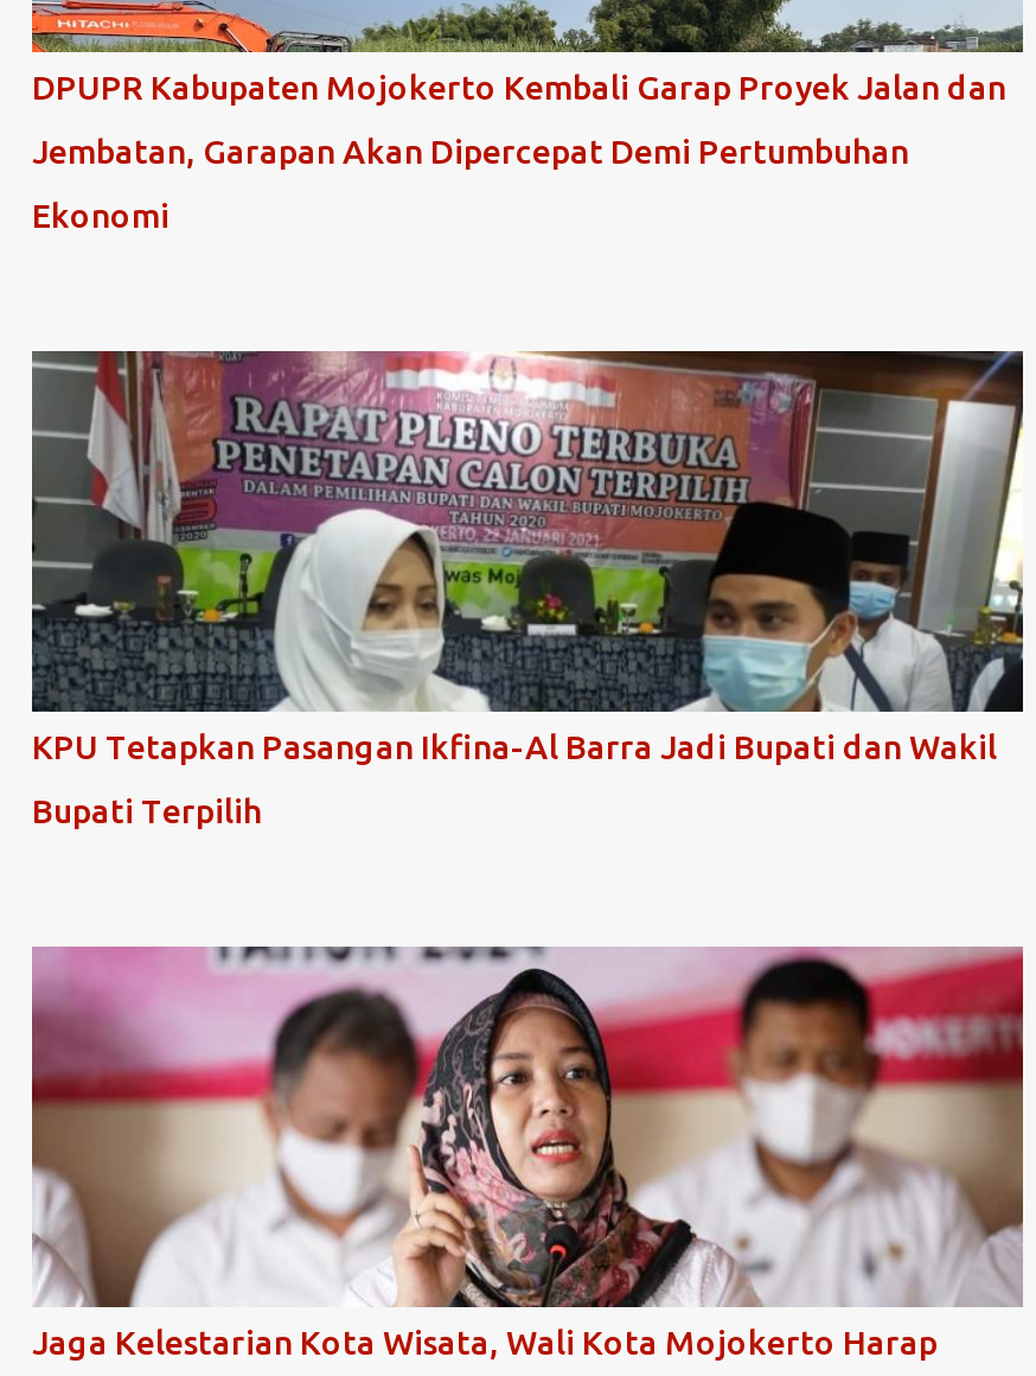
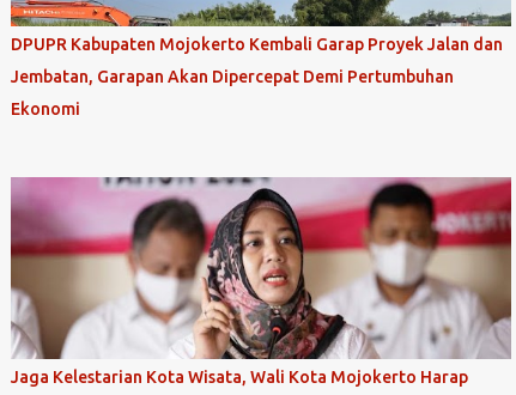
[30,349,1025,830] [image] | KPU Tetapkan Pasangan Ikfina-Al Barra Jadi Bupati dan Wakil | Bupati Terpilih -> none

